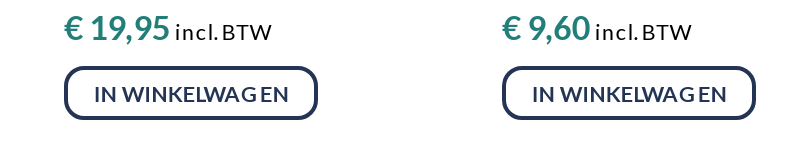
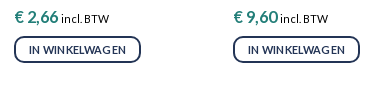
[64,9,272,47] €19,95 incl. BTW -> [14,7,109,26] €2,66 incl. BTW

